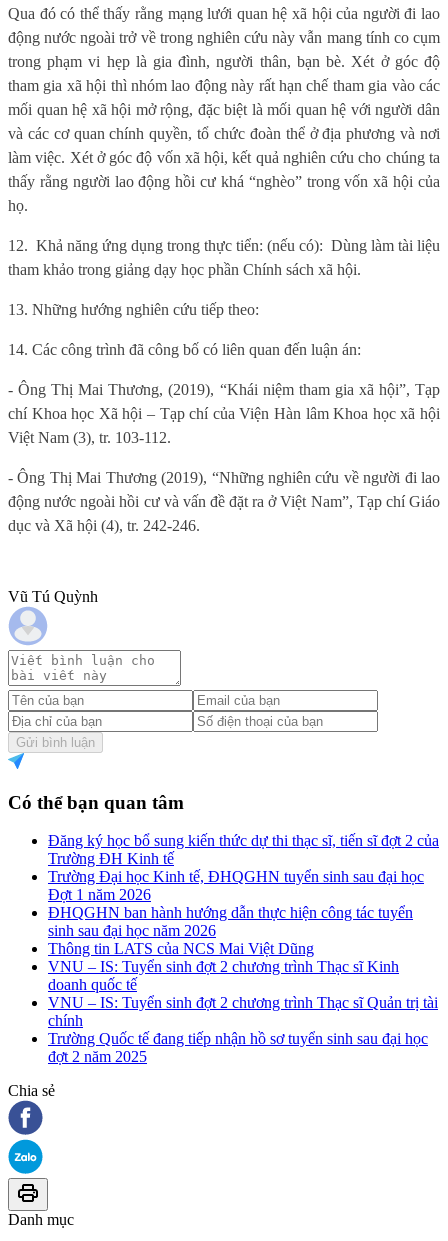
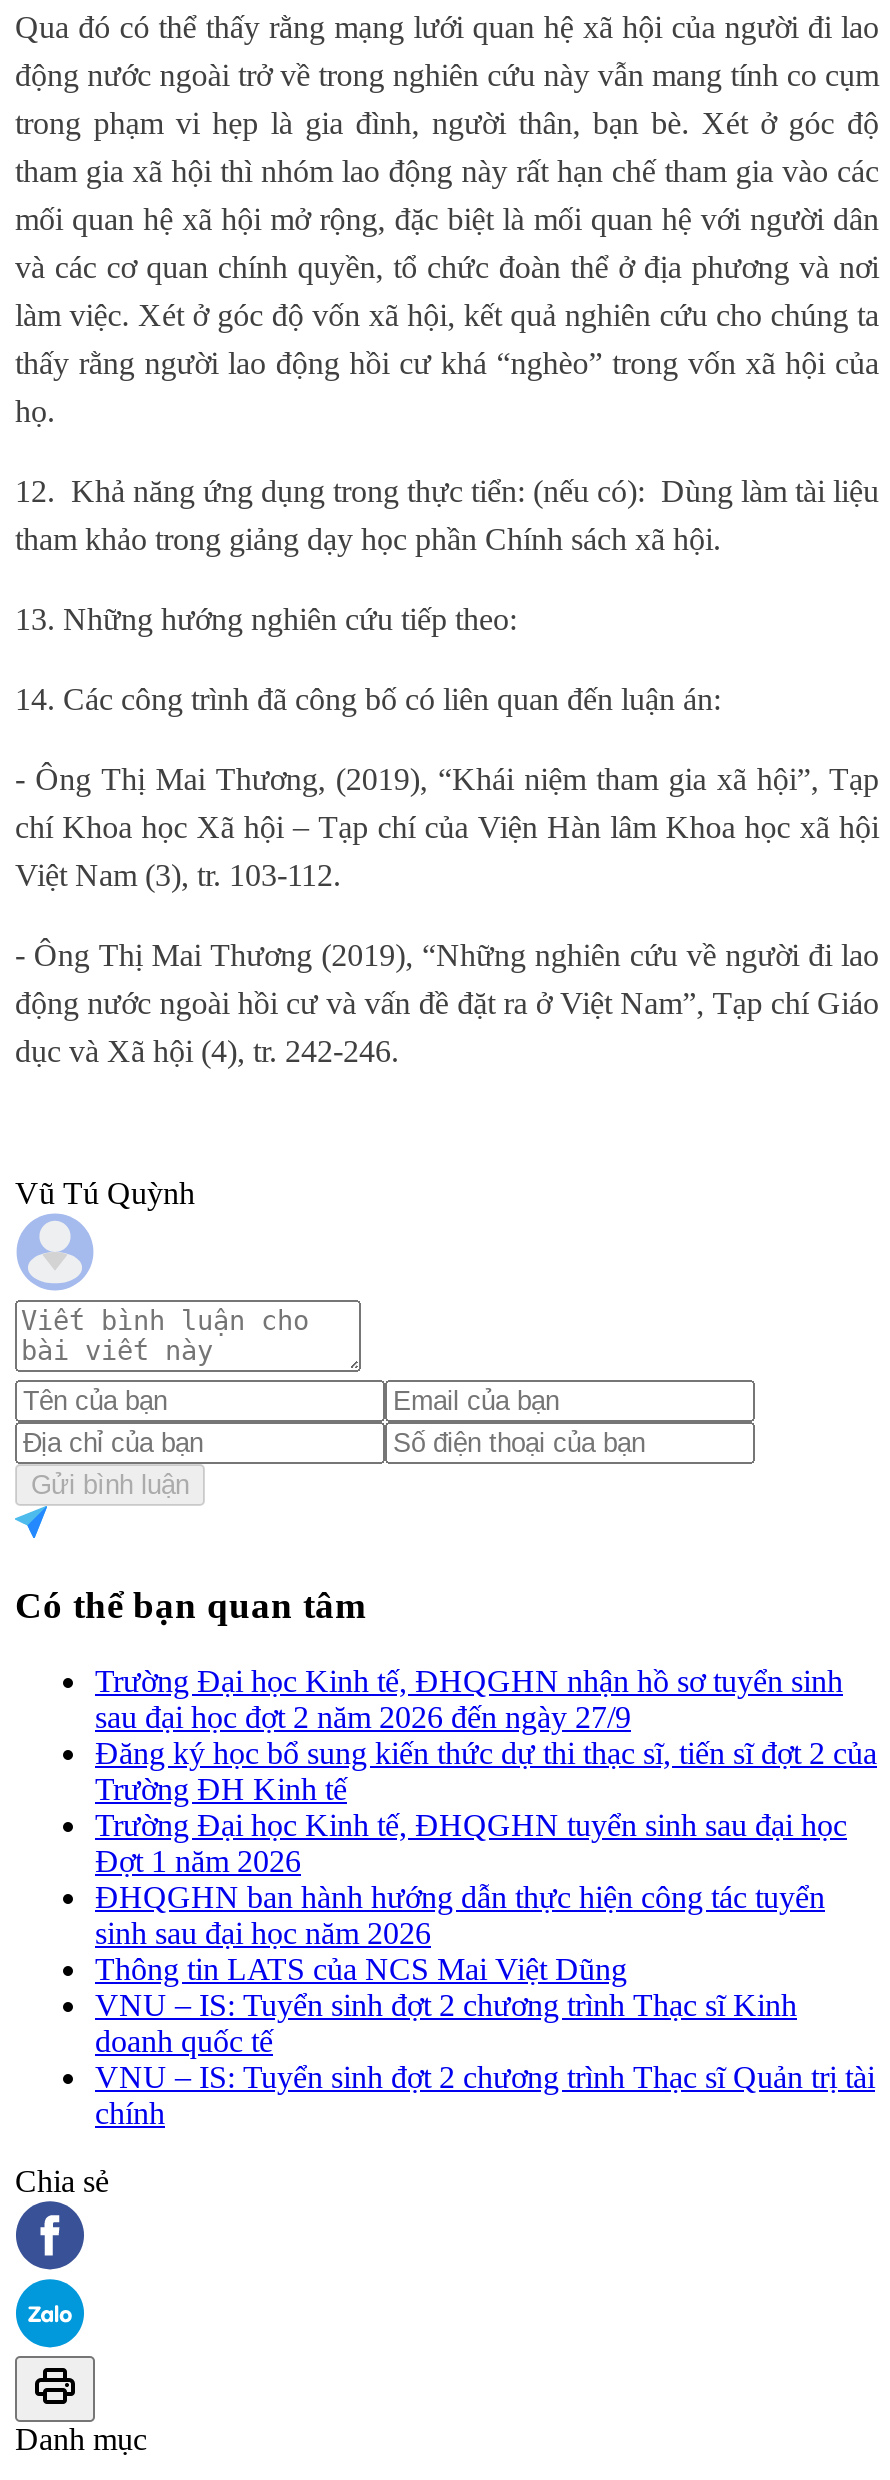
none -> [95,1664,843,1734] Trường Đại học Kinh tế, ĐHQGHN nhận hồ sơ tuyển sinh | sau đại học đợt 2 năm 2026 đến ngày 27/9
moved [48,832,439,1029] -> [95,1736,877,2130]: Đăng ký học bổ sung kiến thức dự thi thạc sĩ, tiến sĩ đợt 2 của | Trường ĐH Kinh tế | Trường Đại học Kinh tế, ĐHQGHN tuyển sinh sau đại học | ... | VNU – IS: Tuyển sinh đợt 2 chương trình Thạc sĩ Quản trị tài | chính
[48,1030,428,1065] Trường Quốc tế đang tiếp nhận hồ sơ tuyển sinh sau đại học | đợt 2 năm 2025 -> none

